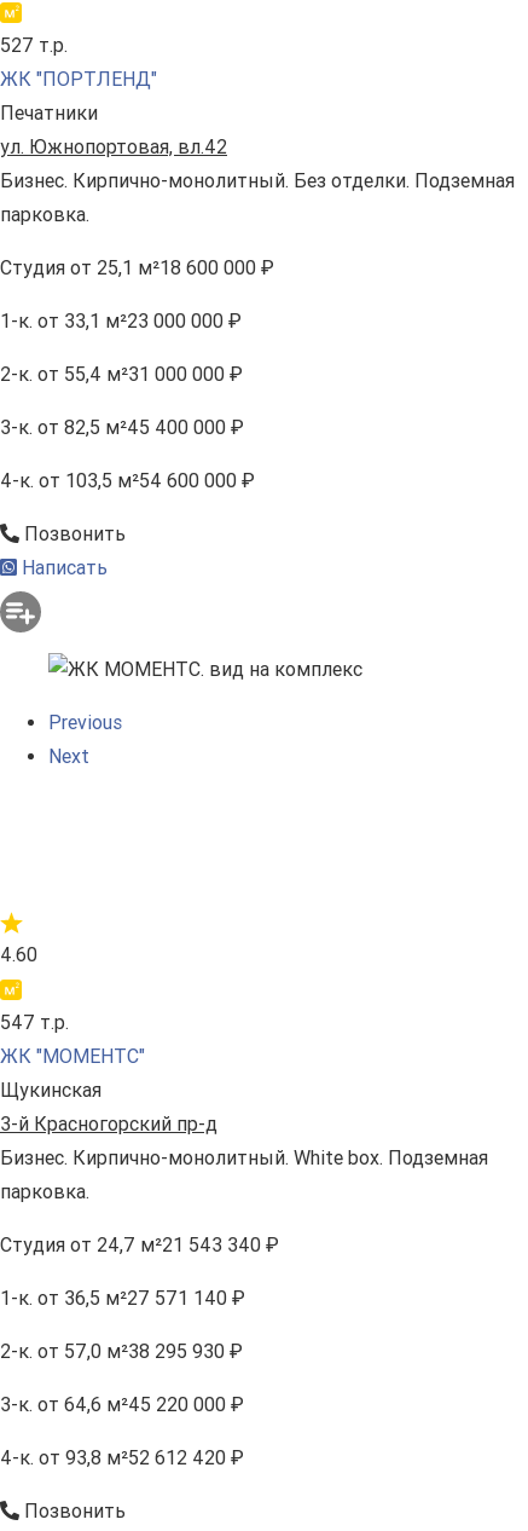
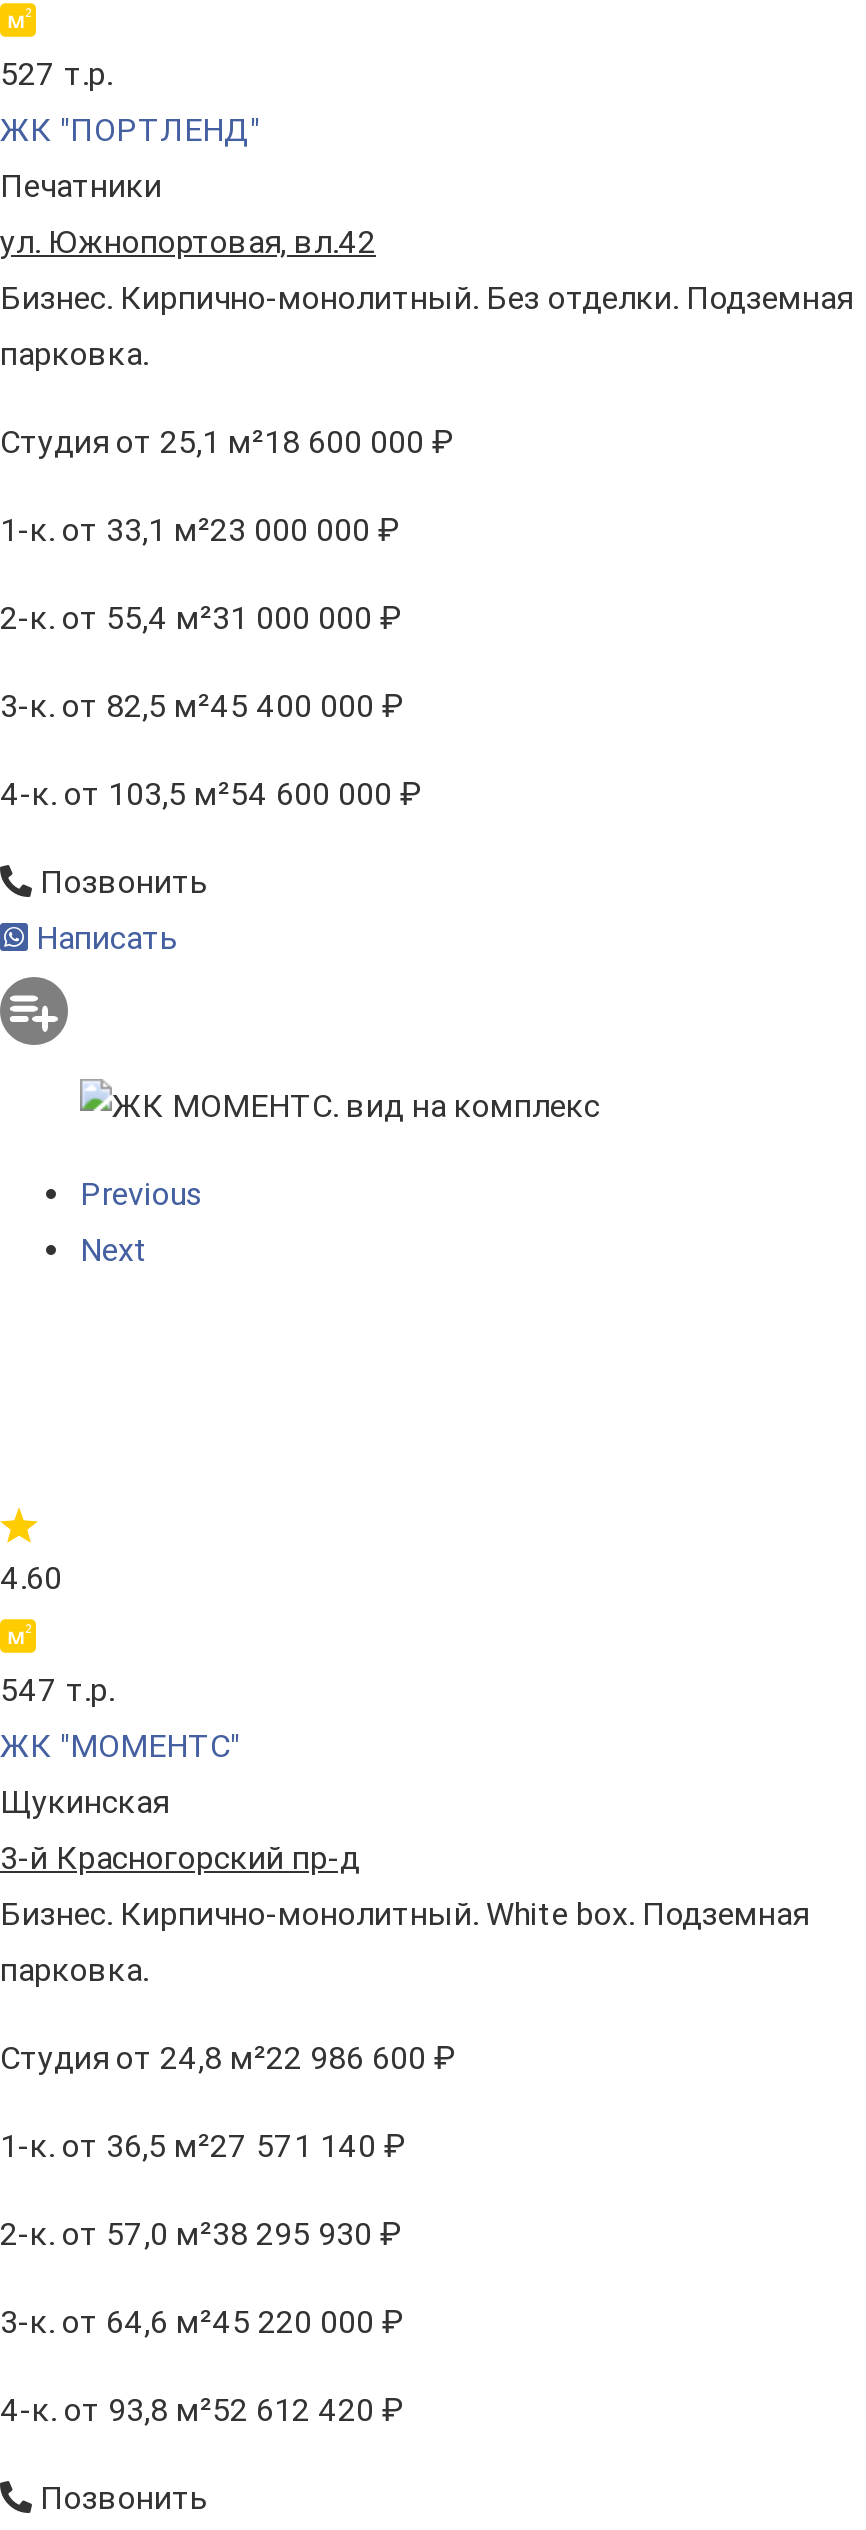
[0,1234,279,1257] Студия от 24,7 м²21 543 340 ₽ -> [0,2039,456,2077] Студия от 24,8 м²22 986 600 ₽

